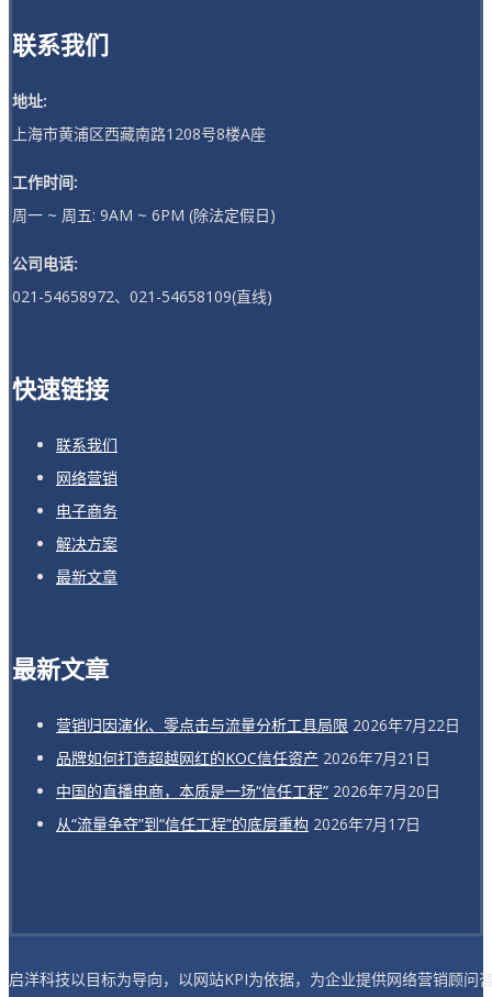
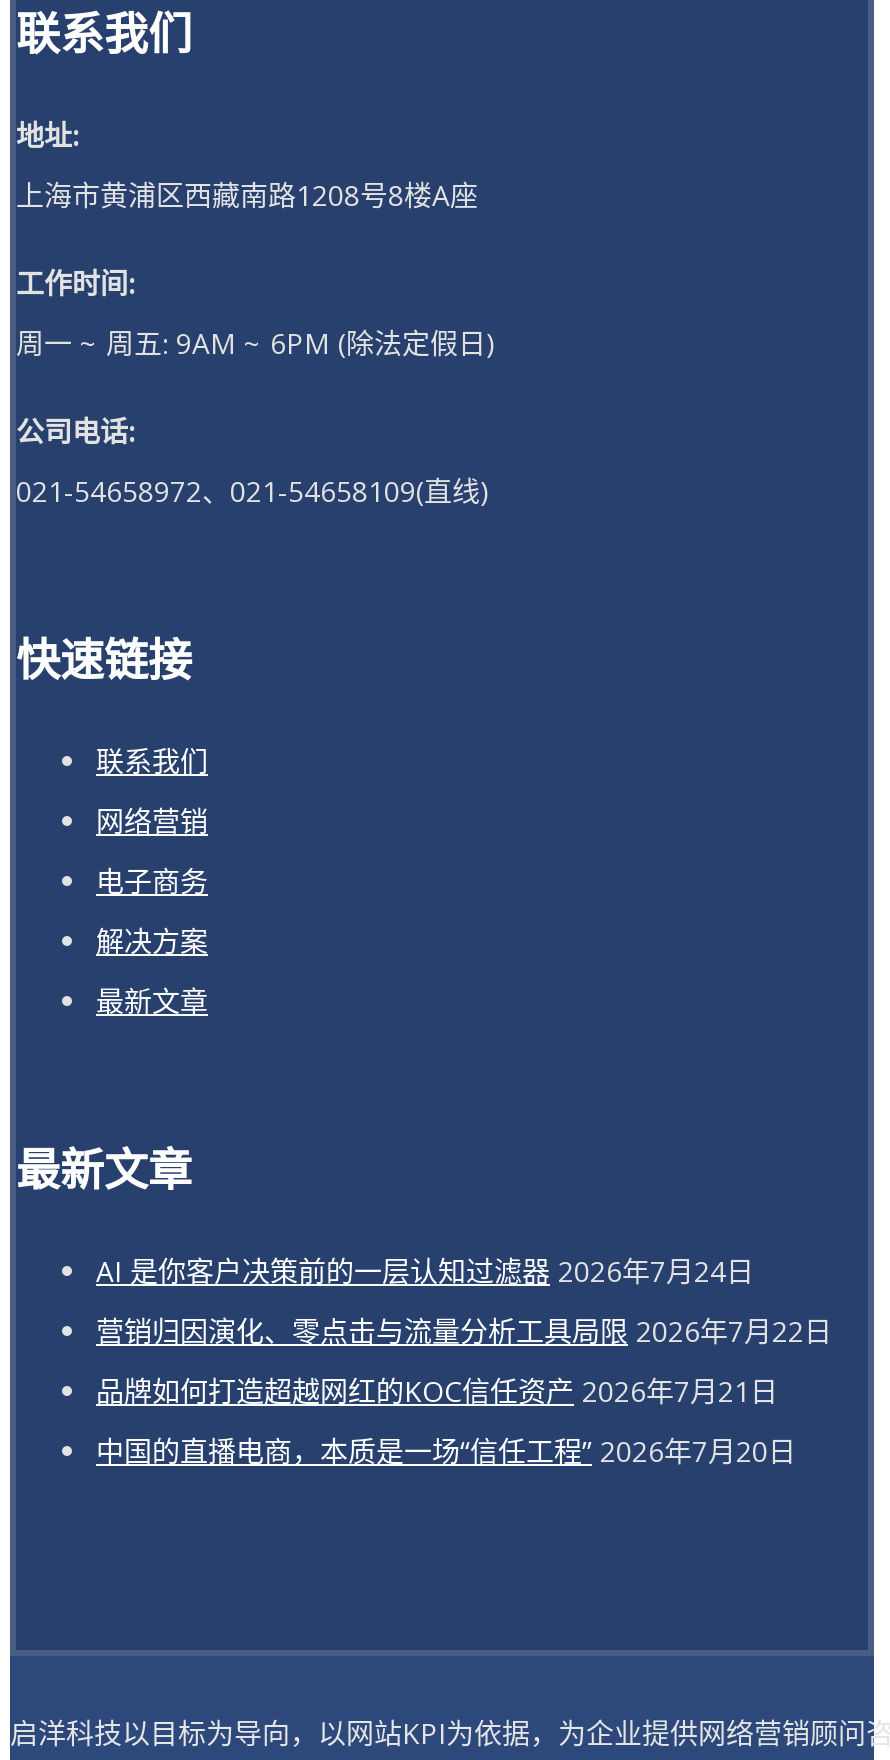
none -> [96,1252,754,1290] AI 是你客户决策前的一层认知过滤器 2026年7月24日
moved [56,714,460,801] -> [96,1312,832,1470]: 营销归因演化、零点击与流量分析工具局限 2026年7月22日 | 品牌如何打造超越网红的KOC信任资产 2026年7月21日 | 中国的直播电商，本质是一场“信任工程” 2026年7月20日
[56,813,421,834] 从“流量争夺”到“信任工程”的底层重构 2026年7月17日 -> none

